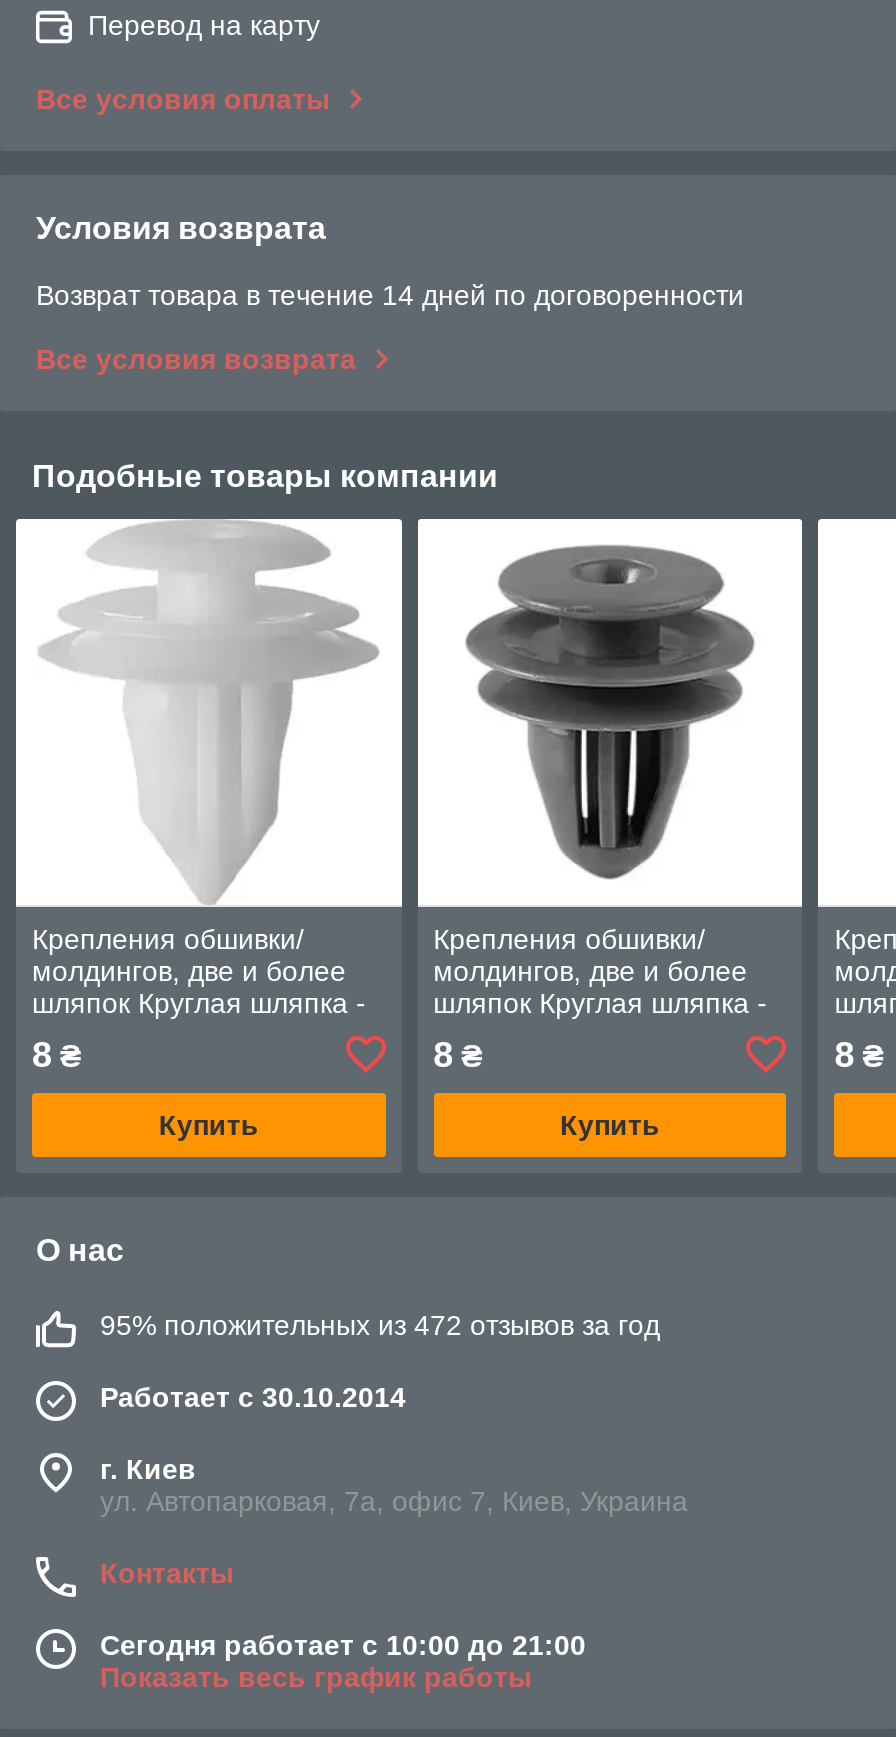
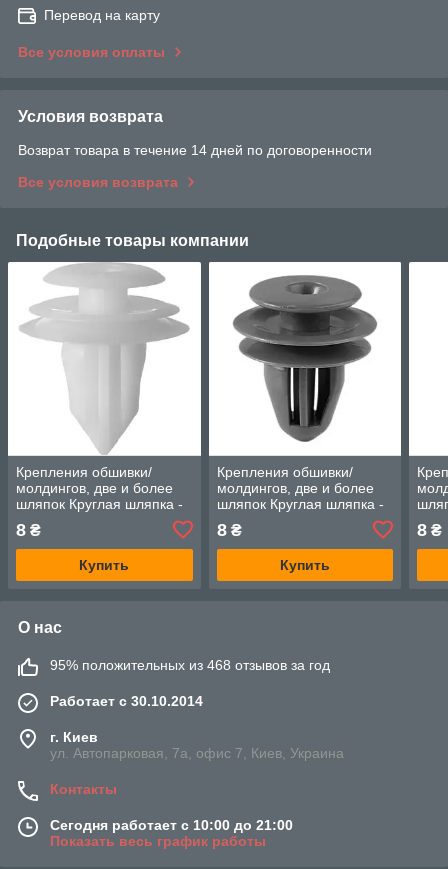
[100,1309,660,1341] 95% положительных из 472 отзывов за год -> [50,657,330,673] 95% положительных из 468 отзывов за год

